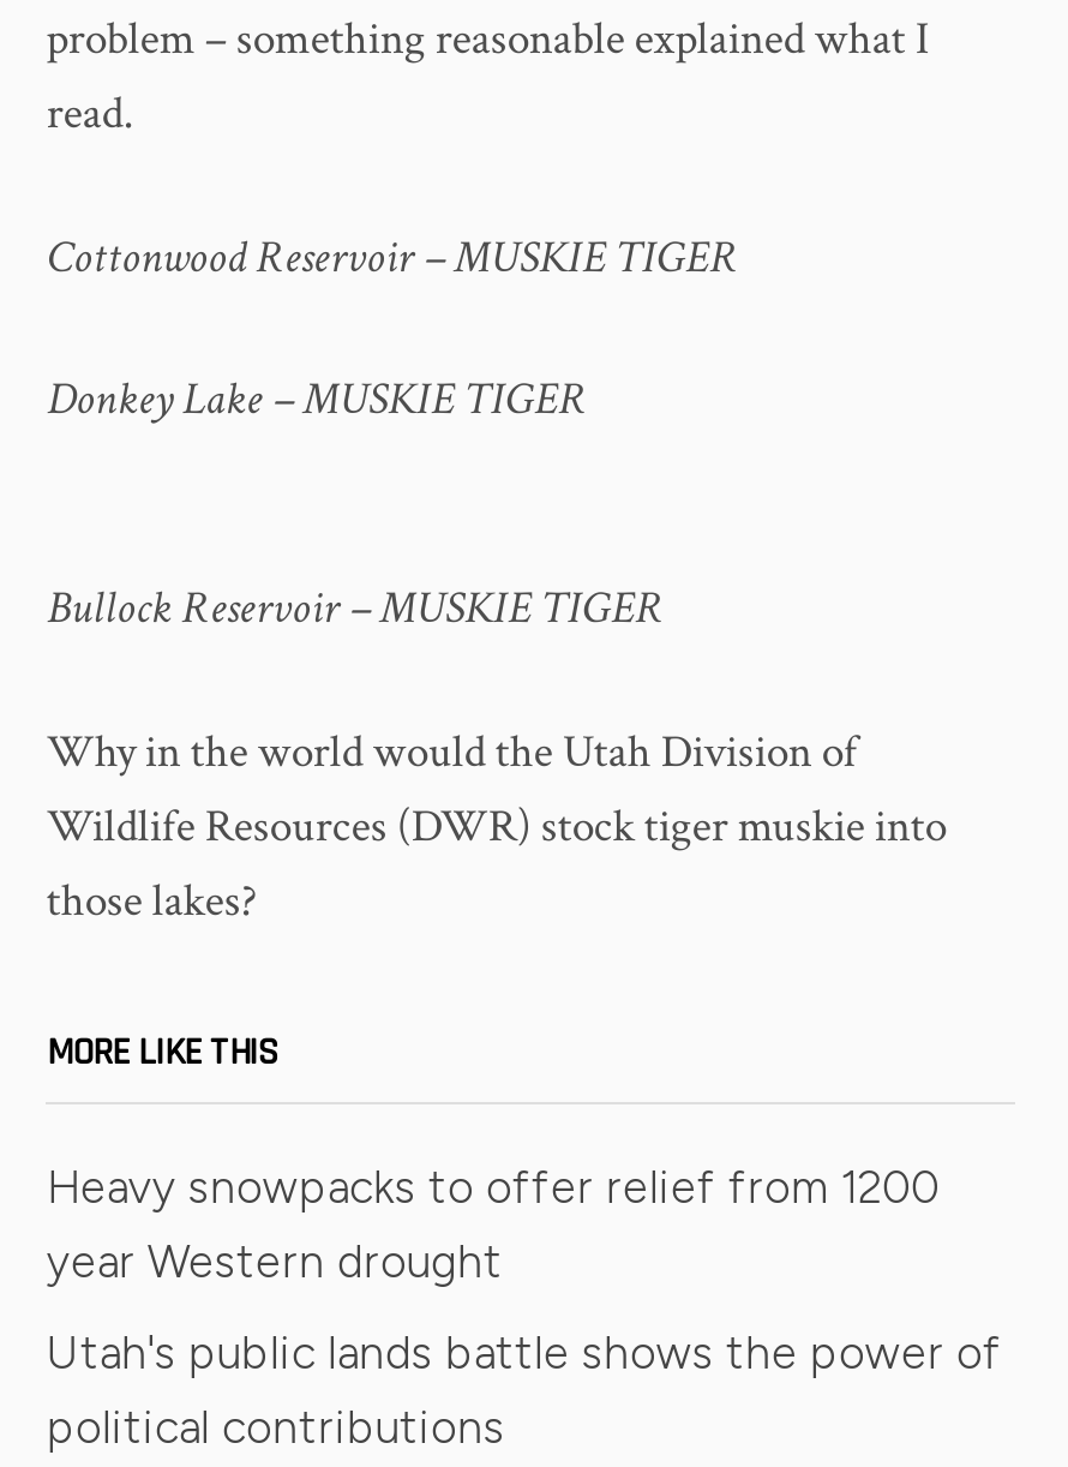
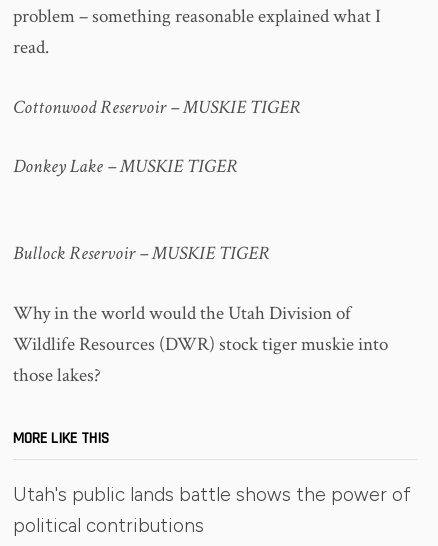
[47,1160,939,1290] Heavy snowpacks to offer relief from 1200 | year Western drought -> none

